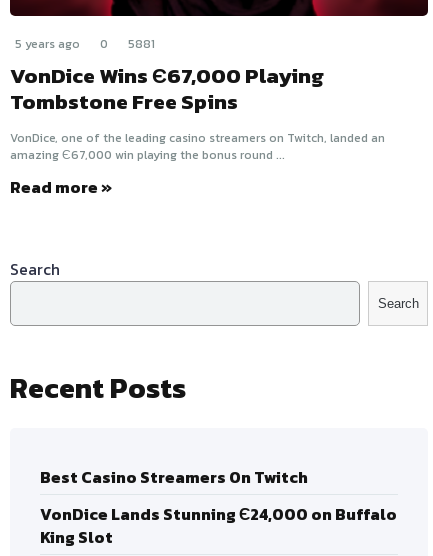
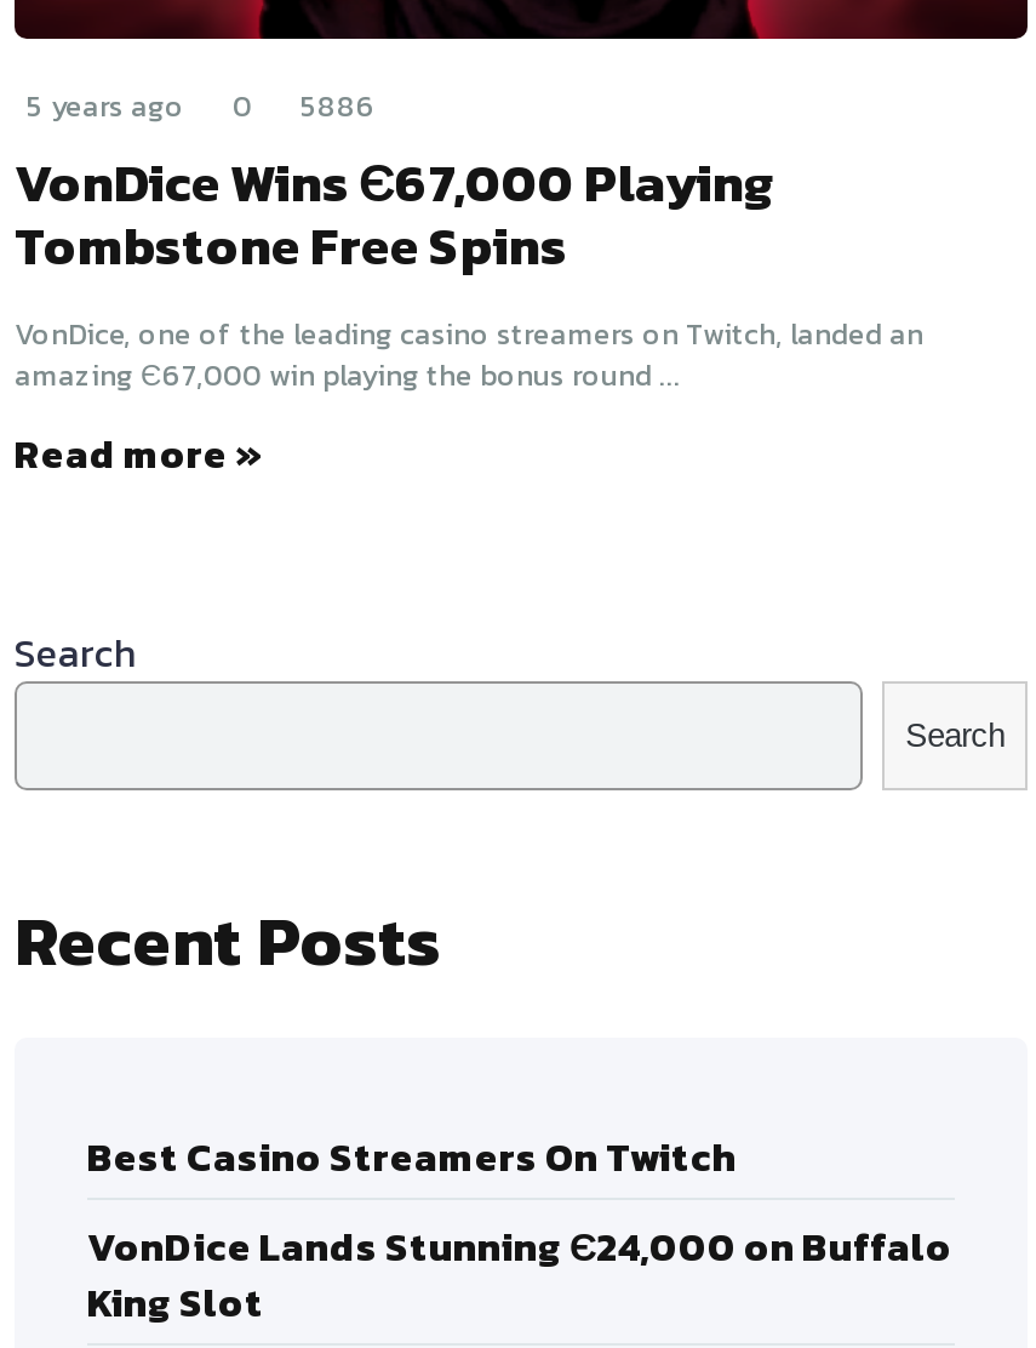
[128,35,155,53] 5881 -> [301,85,376,128] 5886

